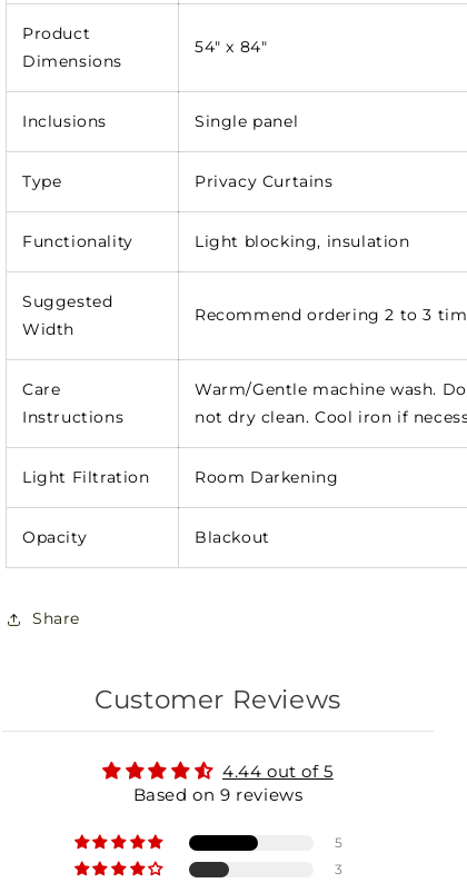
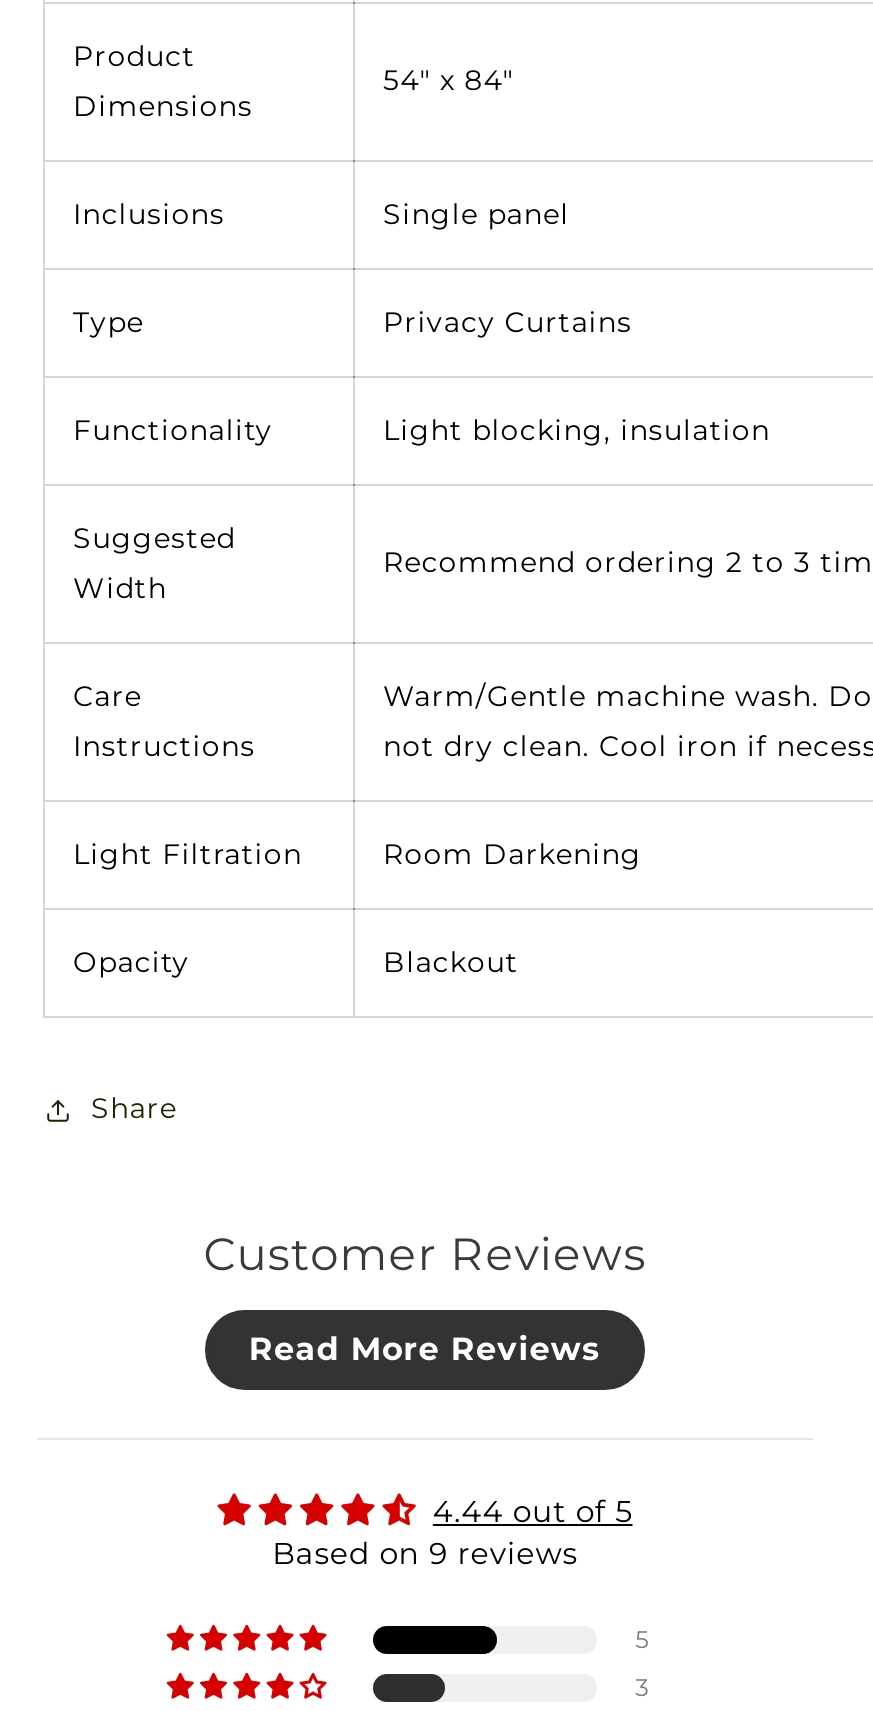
none -> [249,1330,601,1368] Read More Reviews

